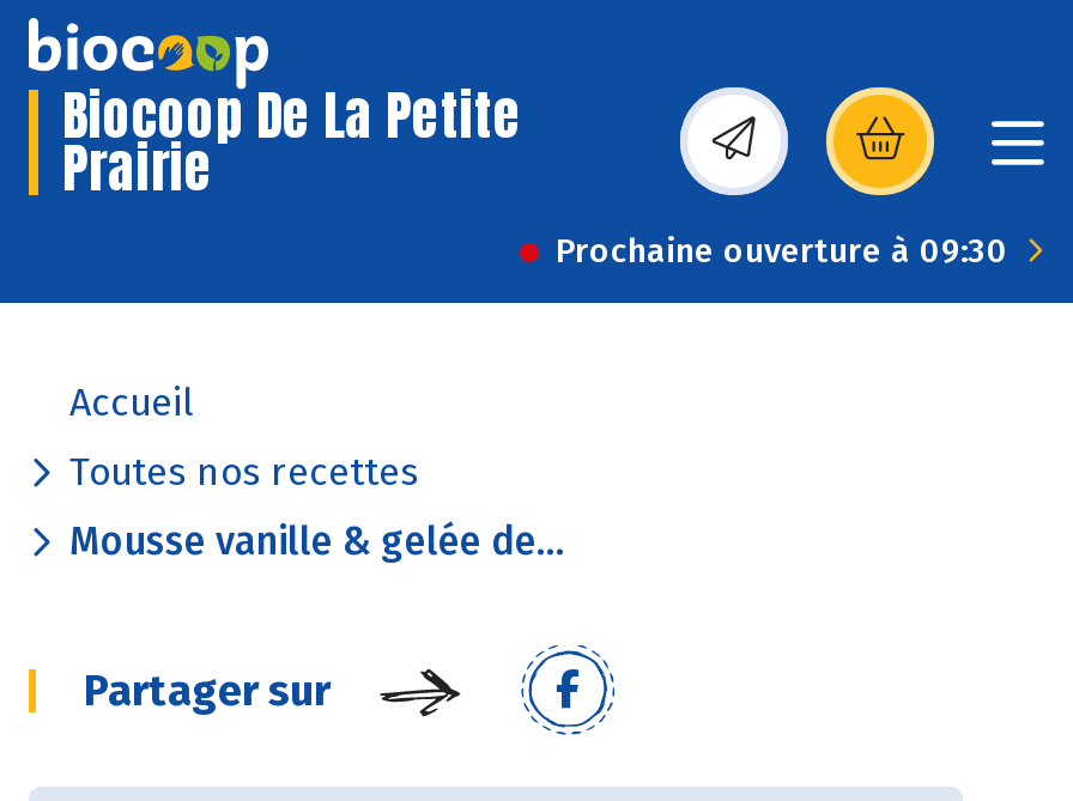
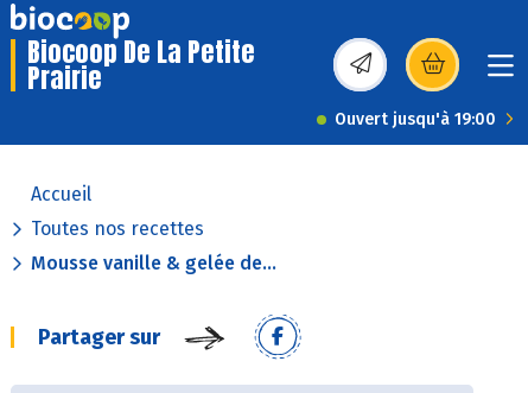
[556,231,1008,272] Prochaine ouverture à 09:30 -> [335,109,496,129] Ouvert jusqu'à 19:00

